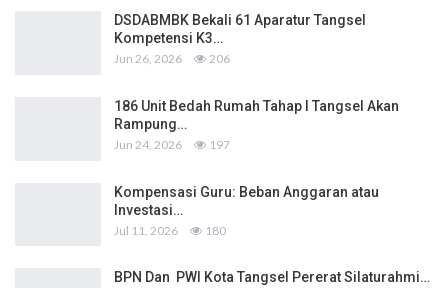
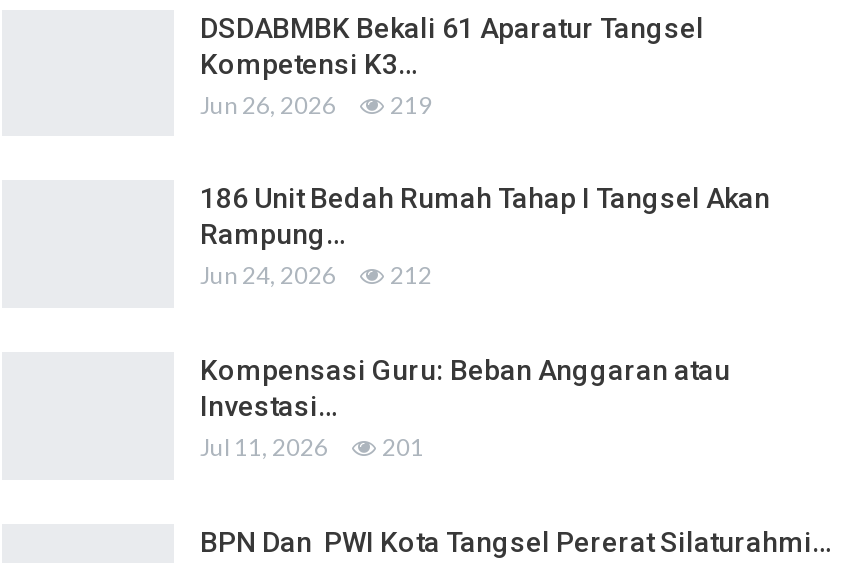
[114,51,230,66] Jun 26, 2026 206 -> [200,90,432,120] Jun 26, 2026 219
[114,137,230,152] Jun 24, 2026 197 -> [200,261,432,291] Jun 24, 2026 212
[114,223,226,238] Jul 11, 2026 180 -> [200,432,424,462] Jul 11, 2026 201

